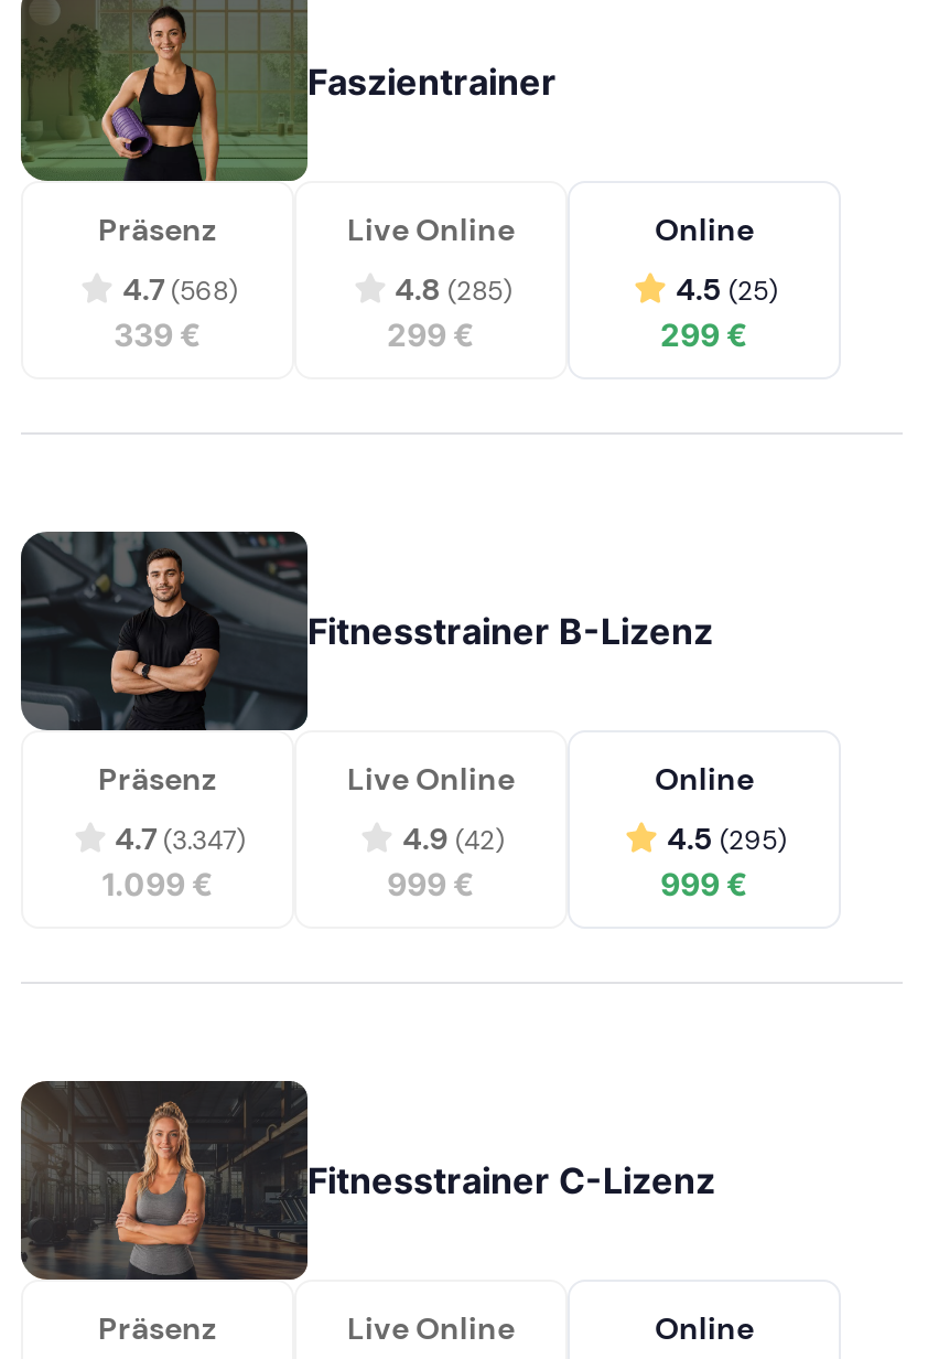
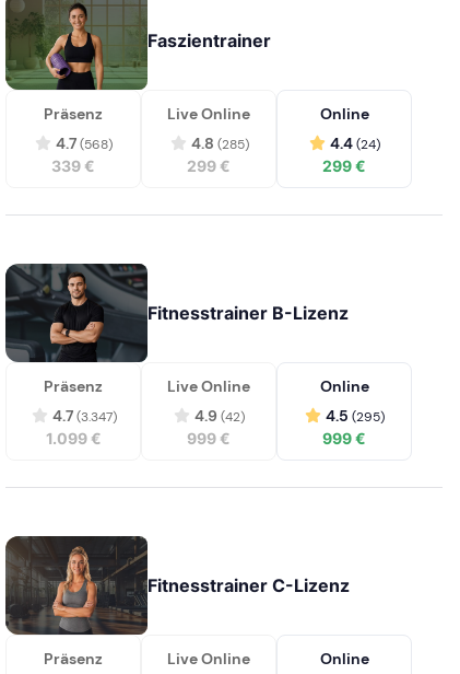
[669,268,777,308] 4.5 (25) -> [327,133,380,153] 4.4 (24)

